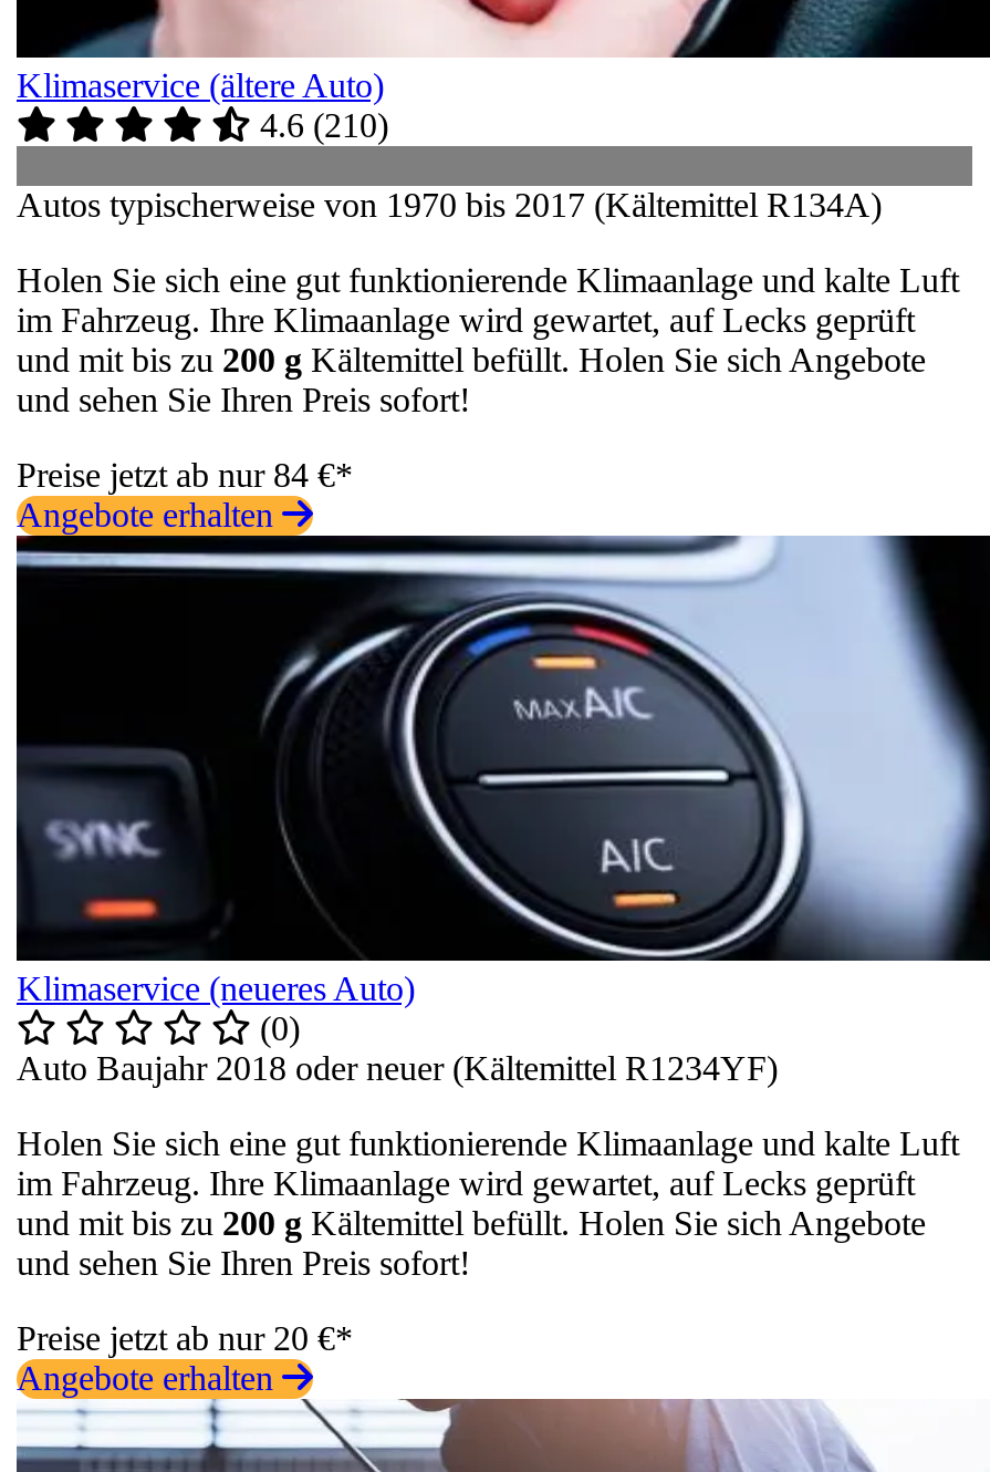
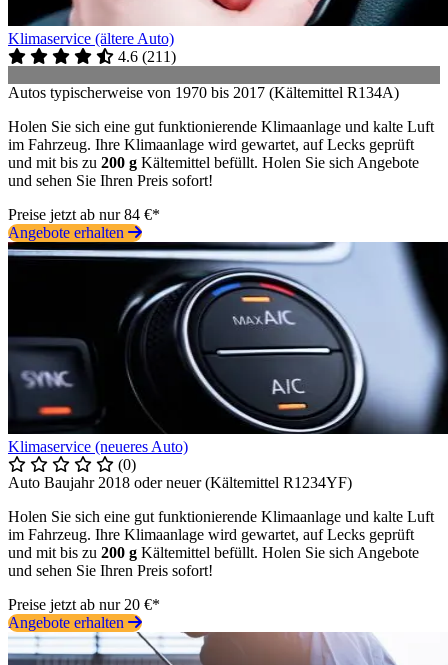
[260,106,388,144] 4.6 (210) -> [118,48,176,65] 4.6 (211)

